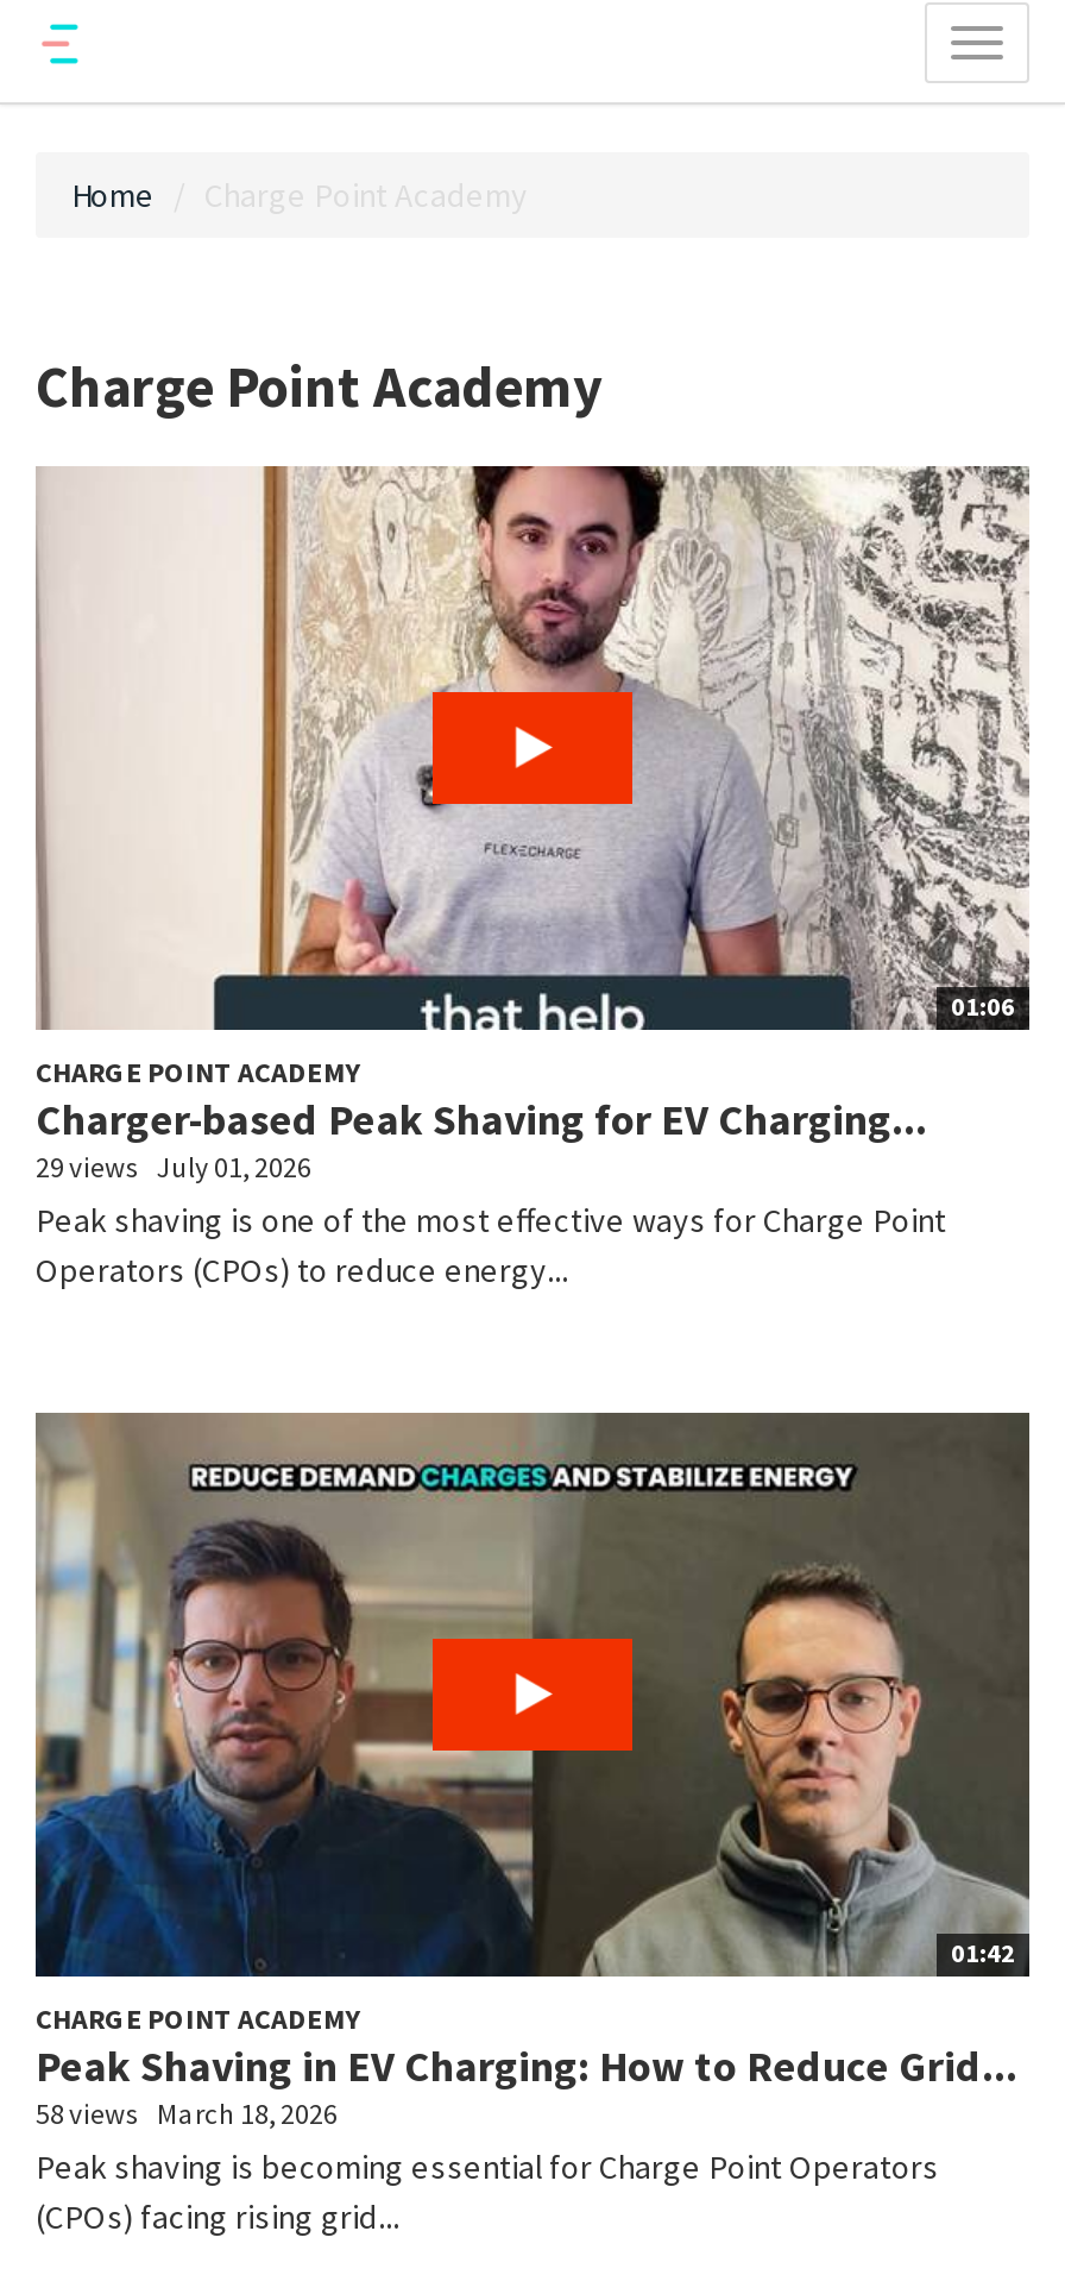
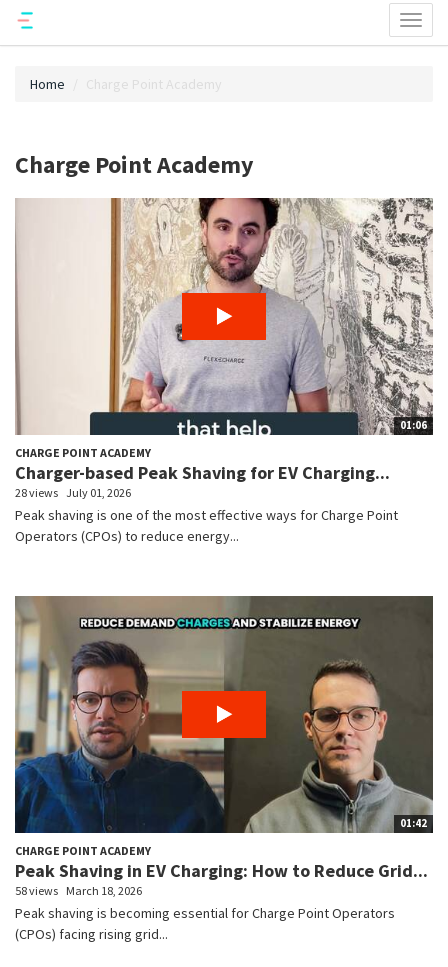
[36,1149,311,1184] 29 views July 01, 2026 -> [15,485,131,500] 28 views July 01, 2026

